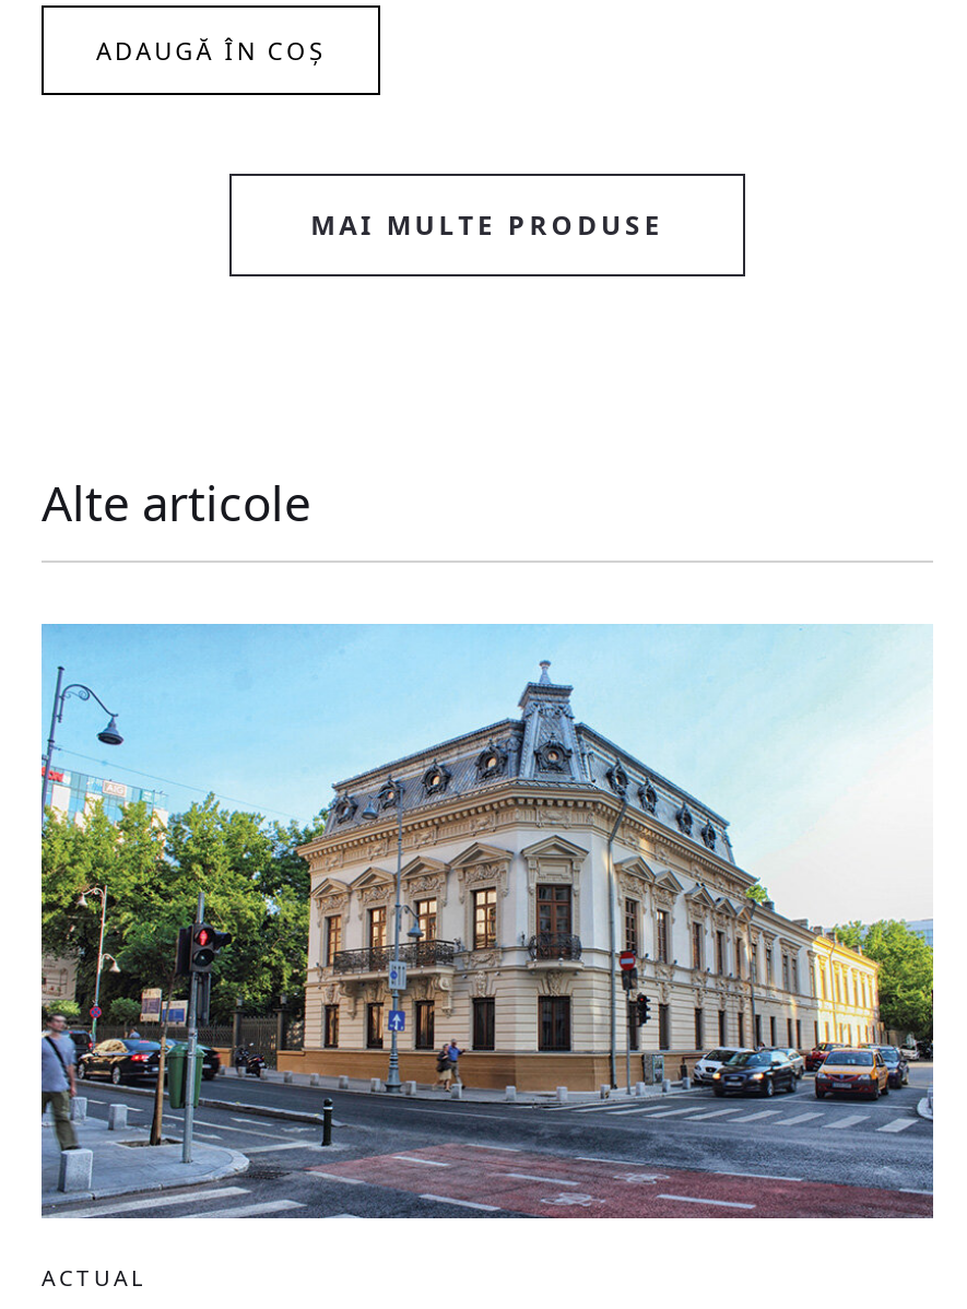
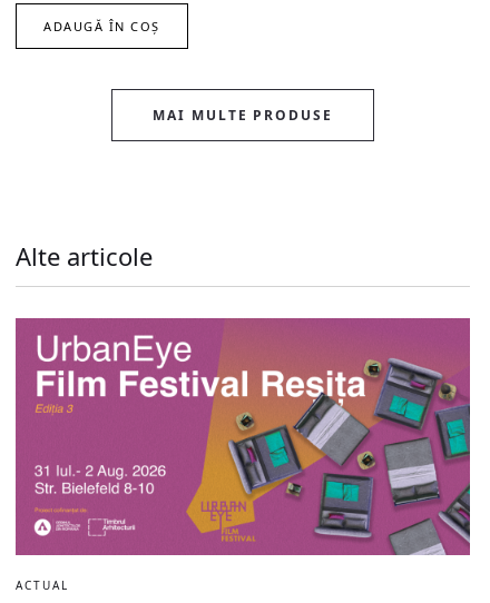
[39,622,935,1220] [image] -> [14,317,471,556] [image]

